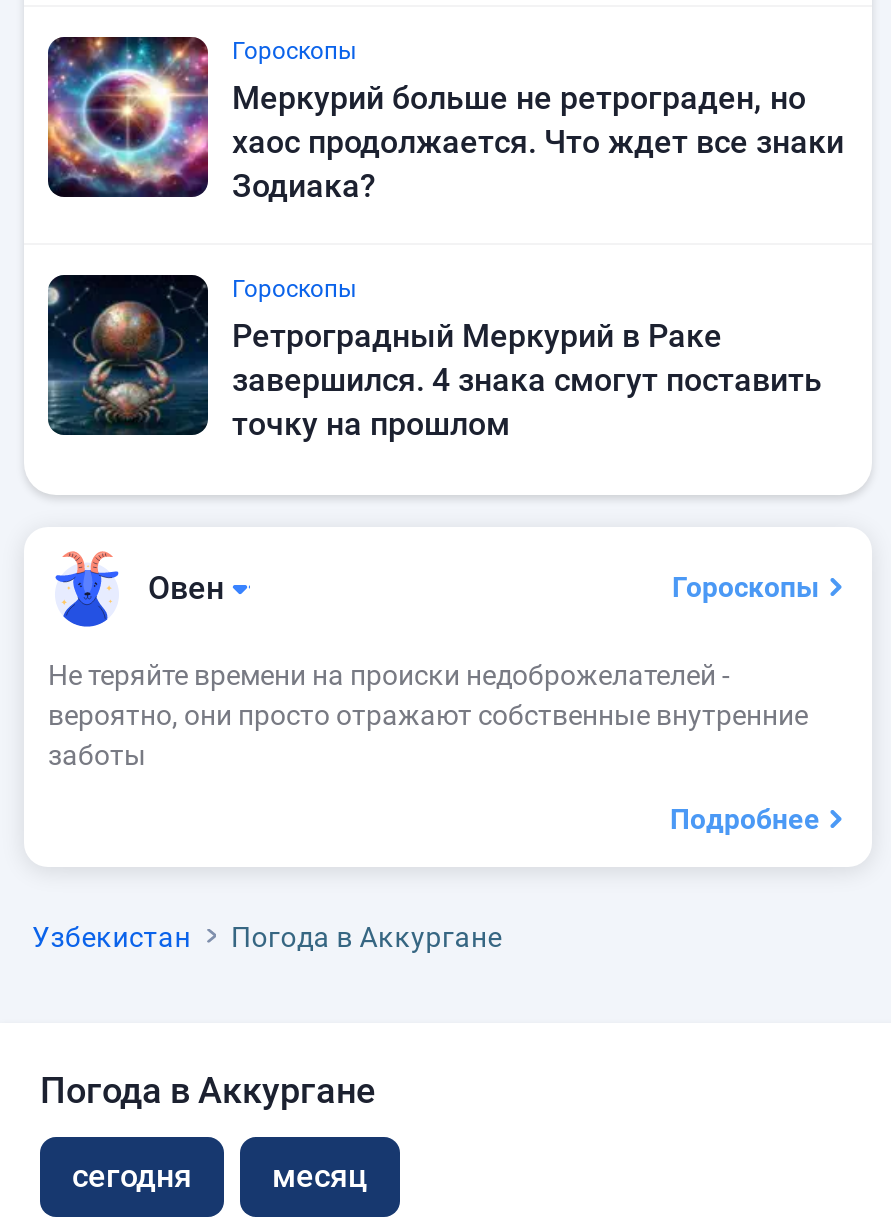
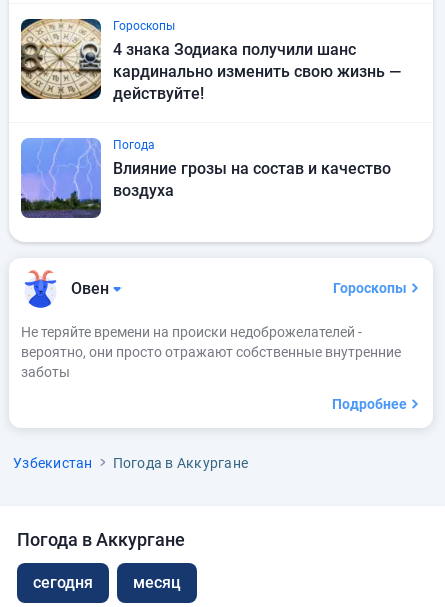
[46,35,844,205] [image] | Меркурий больше не ретрограден, но | хаос продолжается. Что ждет все знаки | Зодиака? -> [20,18,401,103] [image] | 4 знака Зодиака получили шанс | кардинально изменить свою жизнь — | действуйте!
[46,273,822,443] [image] | Гороскопы | Ретроградный Меркурий в Раке | завершился. 4 знака смогут поставить | точку на прошлом -> [20,138,391,218] [image] | Погода | Влияние грозы на состав и качество | воздуха

